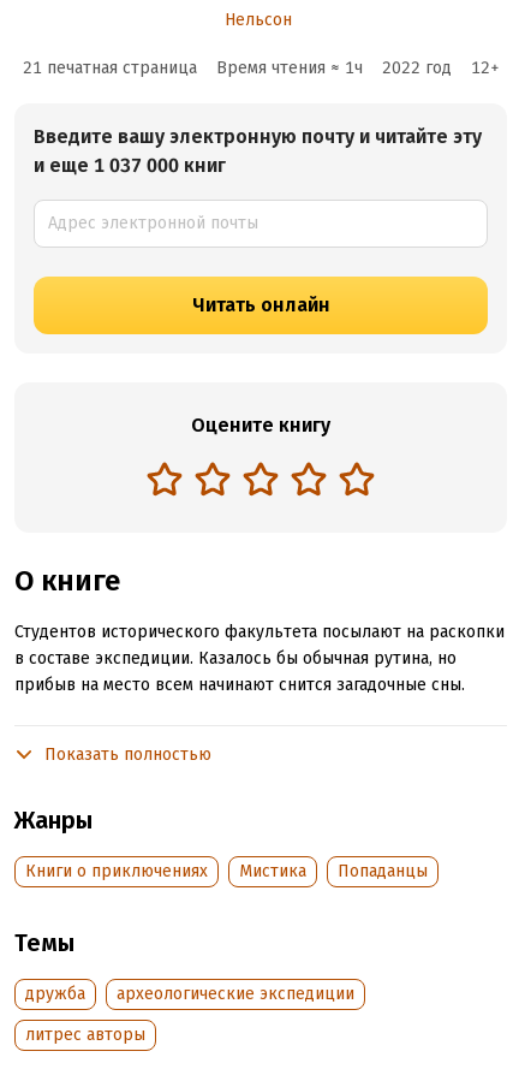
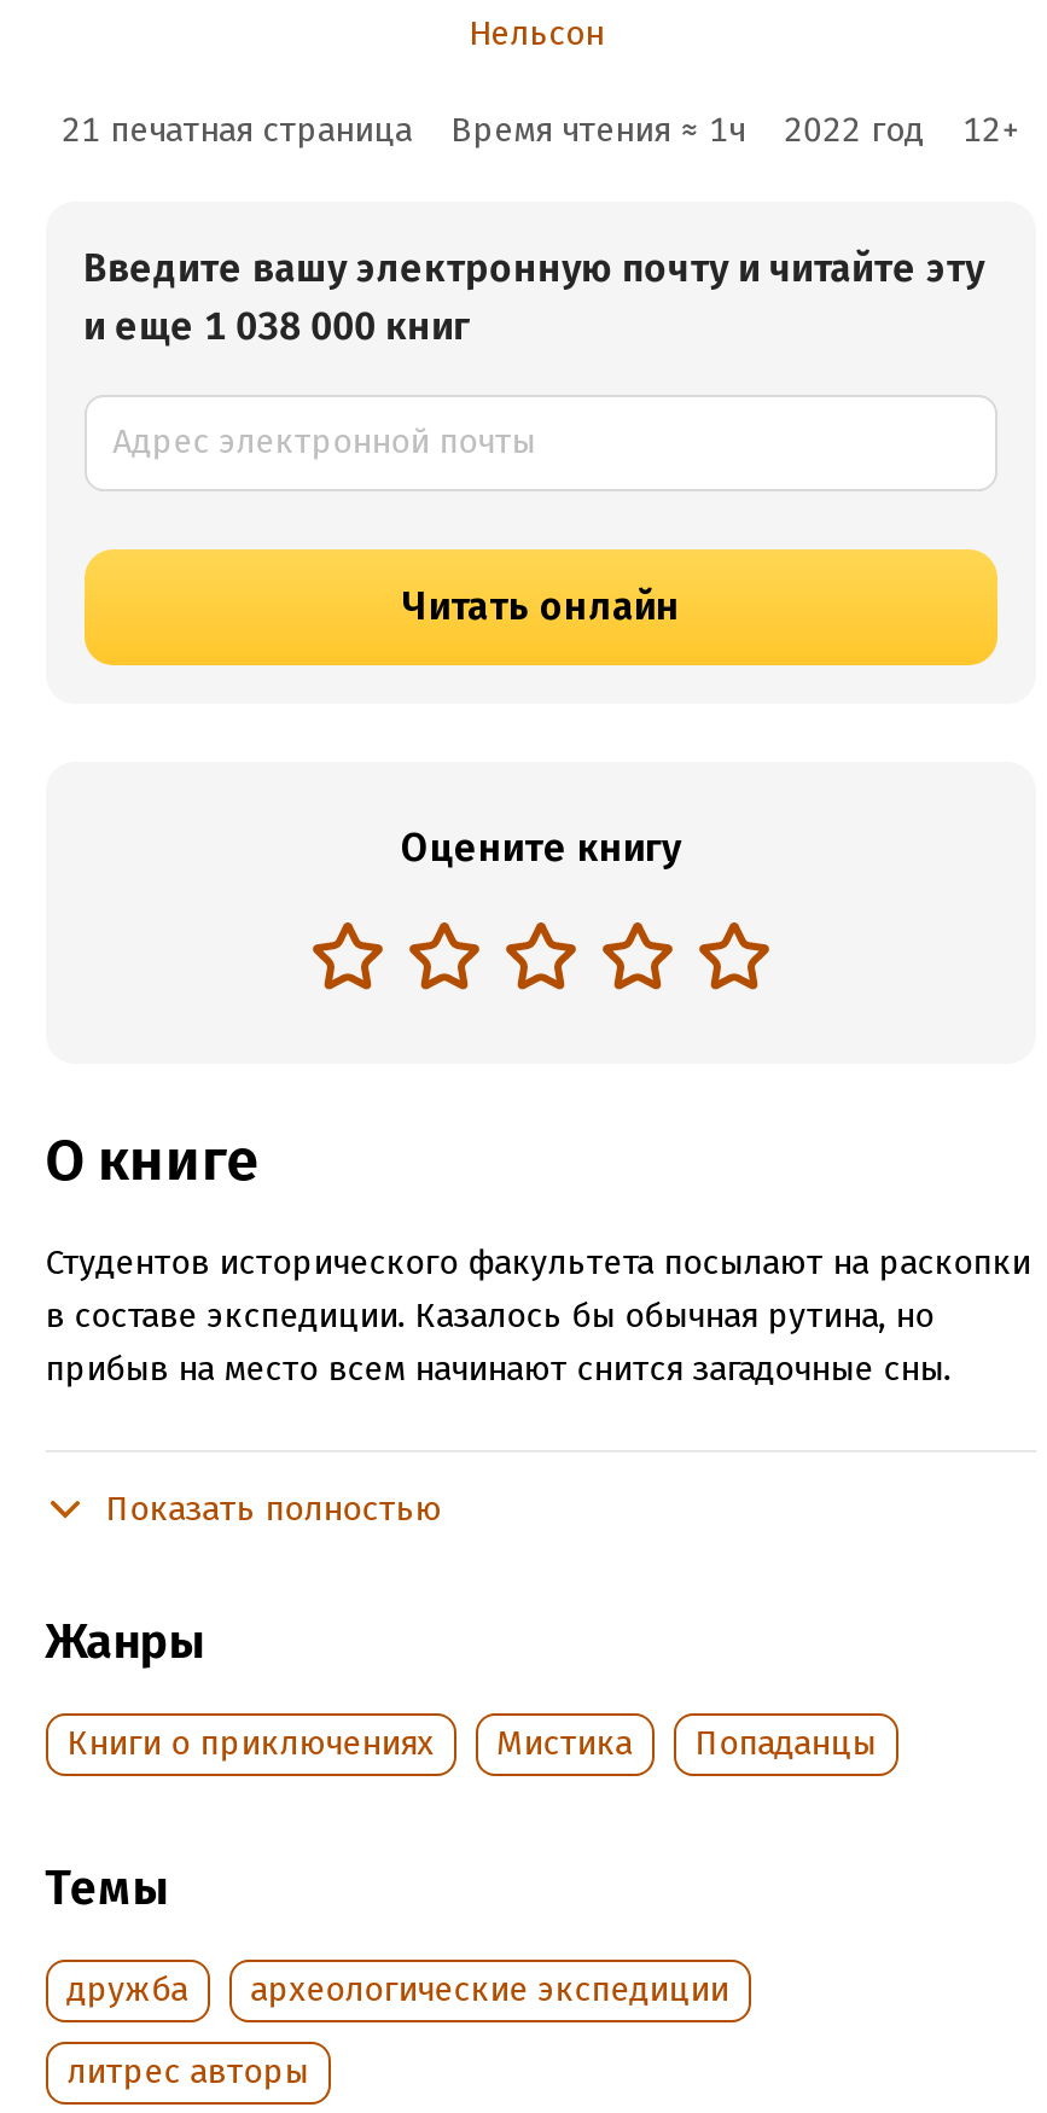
[33,154,226,177] и еще 1 037 000 книг -> [84,303,470,349] и еще 1 038 000 книг

